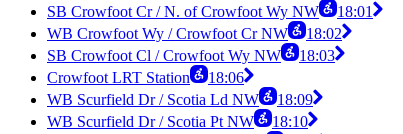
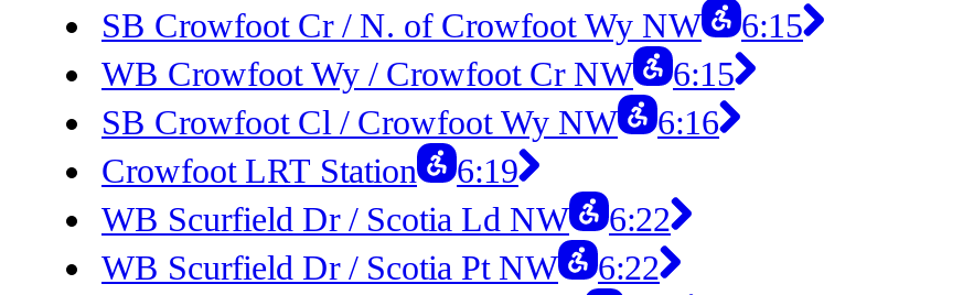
[47,3,373,20] SB Crowfoot Cr / N. of Crowfoot Wy NW 18:01 -> [101,7,803,44] SB Crowfoot Cr / N. of Crowfoot Wy NW 6:15
[47,25,342,42] WB Crowfoot Wy / Crowfoot Cr NW 18:02 -> [101,55,735,93] WB Crowfoot Wy / Crowfoot Cr NW 6:15
[47,47,335,64] SB Crowfoot Cl / Crowfoot Wy NW 18:03 -> [101,104,719,141] SB Crowfoot Cl / Crowfoot Wy NW 6:16
[47,69,244,86] Crowfoot LRT Station 18:06 -> [101,152,518,190] Crowfoot LRT Station 6:19
[47,91,313,108] WB Scurfield Dr / Scotia Ld NW 18:09 -> [101,201,671,238] WB Scurfield Dr / Scotia Ld NW 6:22
[47,113,308,130] WB Scurfield Dr / Scotia Pt NW 18:10 -> [101,249,660,287] WB Scurfield Dr / Scotia Pt NW 6:22

